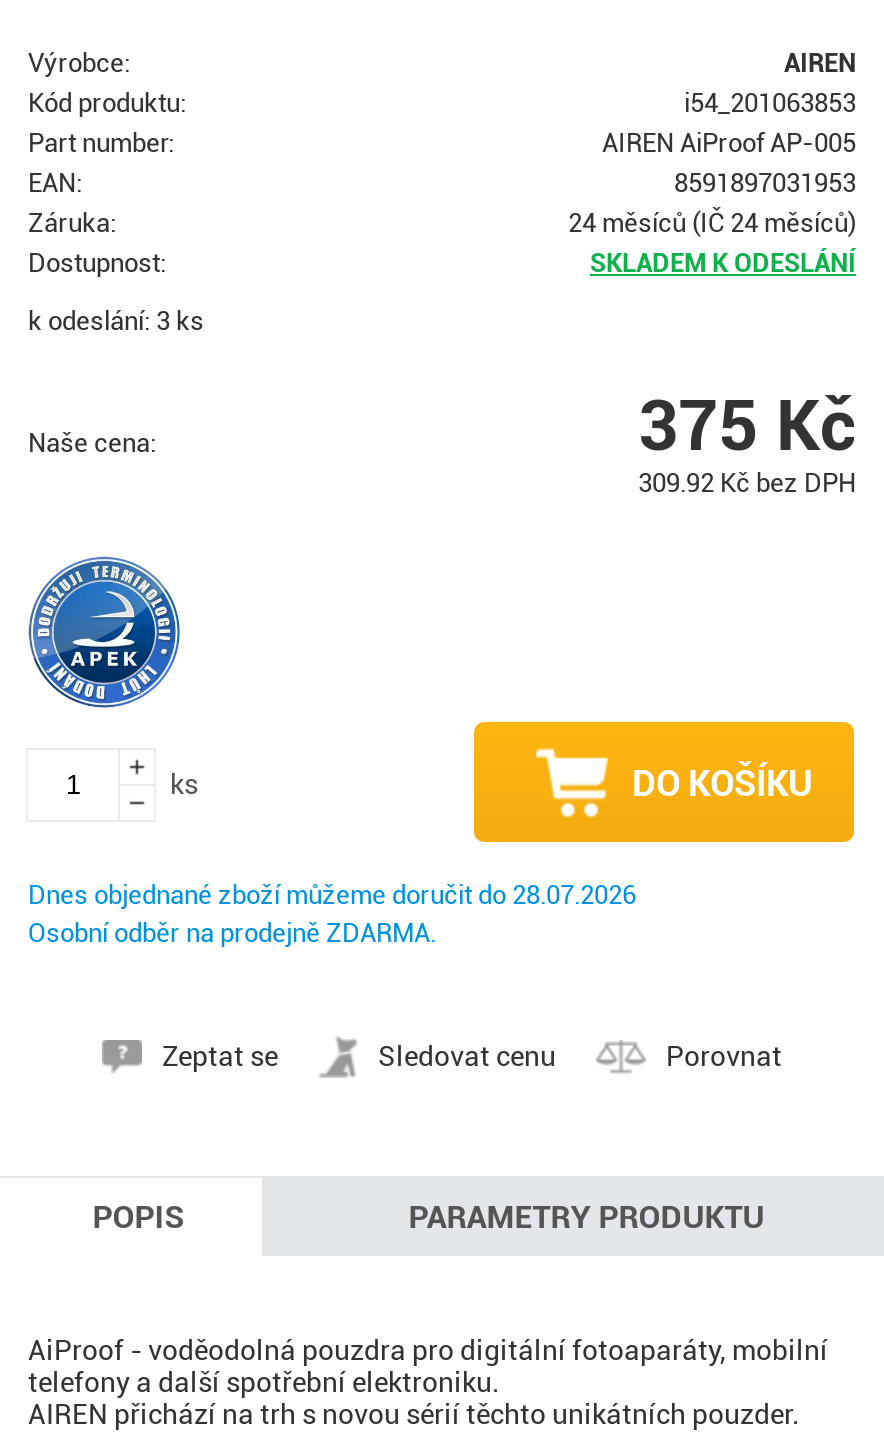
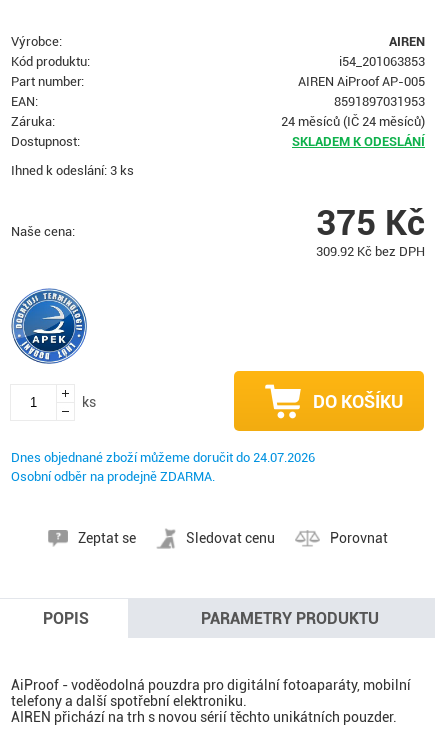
[28,306,204,336] k odeslání: 3 ks -> [11,163,134,178] Ihned k odeslání: 3 ks
[28,880,636,910] Dnes objednané zboží můžeme doručit do 28.07.2026 -> [11,450,315,465] Dnes objednané zboží můžeme doručit do 24.07.2026

